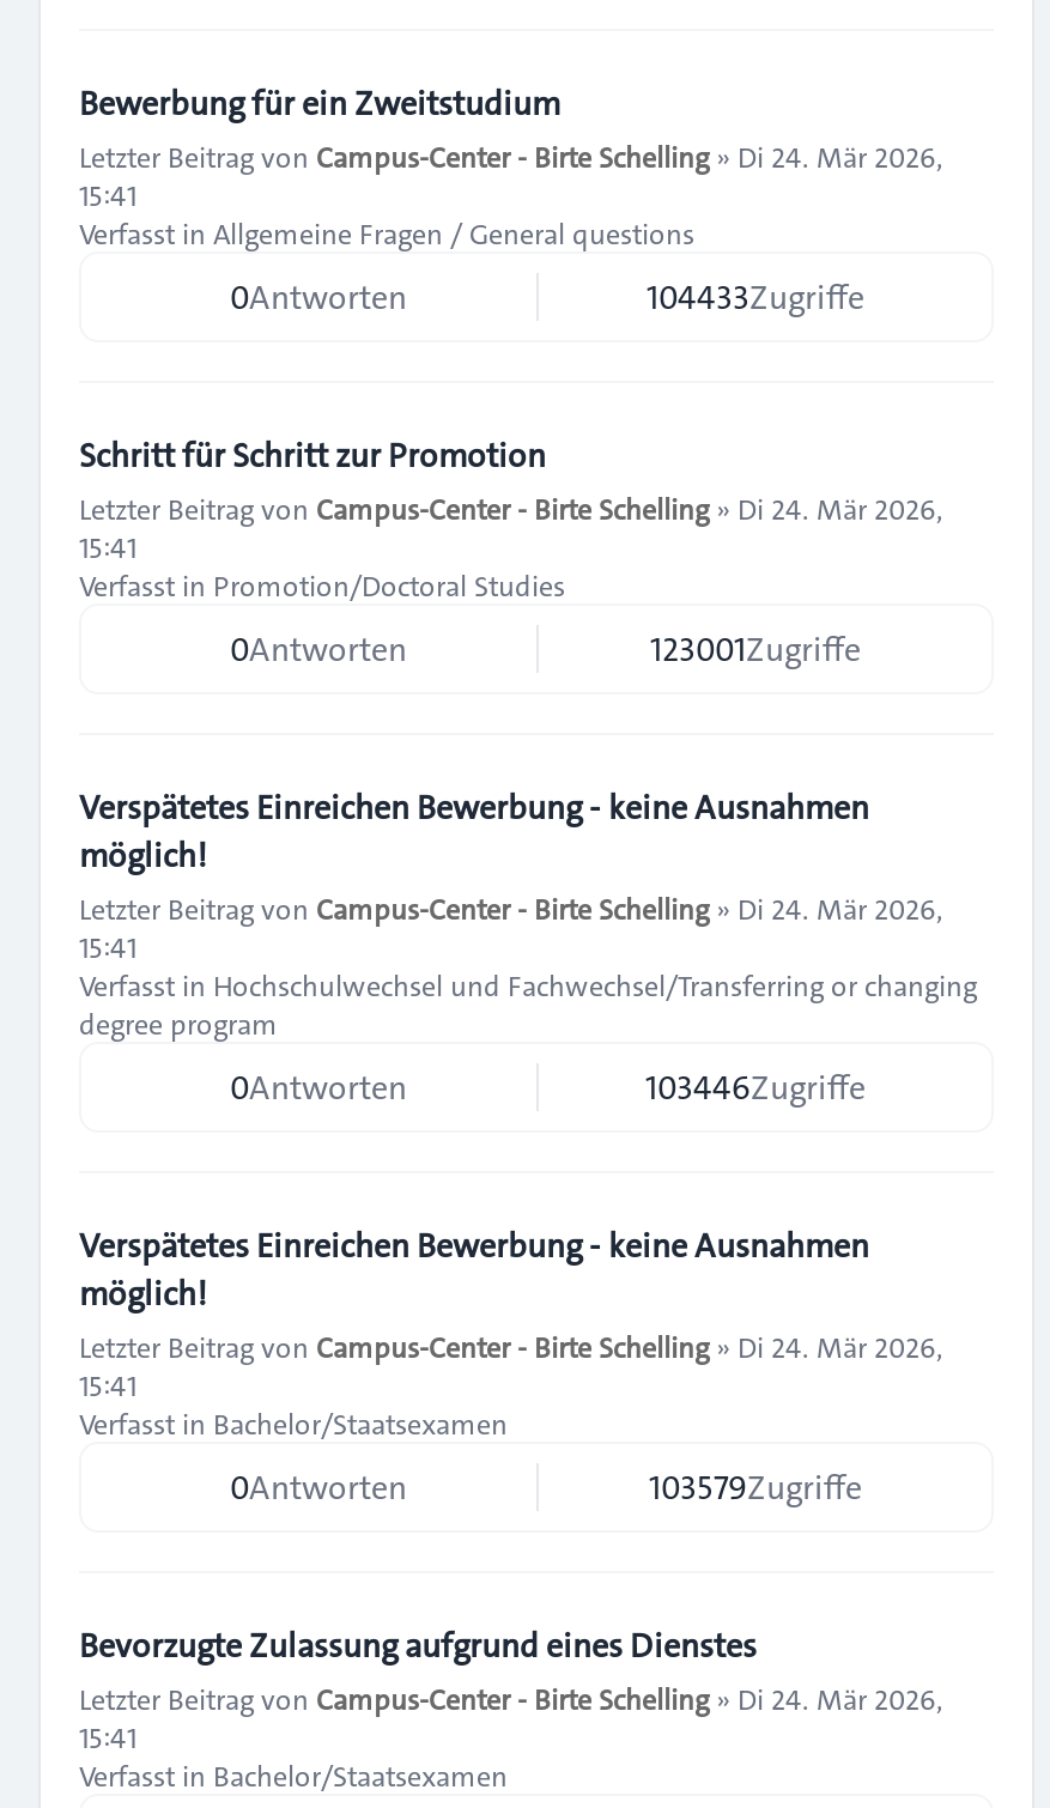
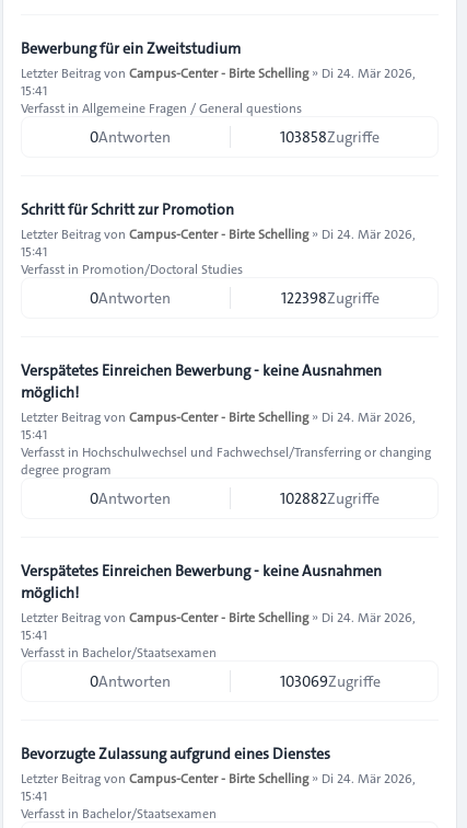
[647,273,864,321] 104433Zugriffe -> [280,126,380,148] 103858Zugriffe
[650,625,861,673] 123001Zugriffe -> [281,287,379,309] 122398Zugriffe
[645,1063,866,1111] 103446Zugriffe -> [280,487,380,509] 102882Zugriffe
[649,1463,862,1511] 103579Zugriffe -> [279,670,380,692] 103069Zugriffe

